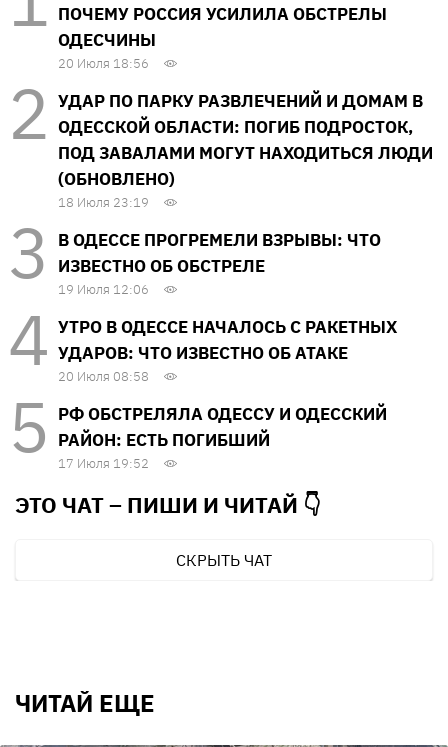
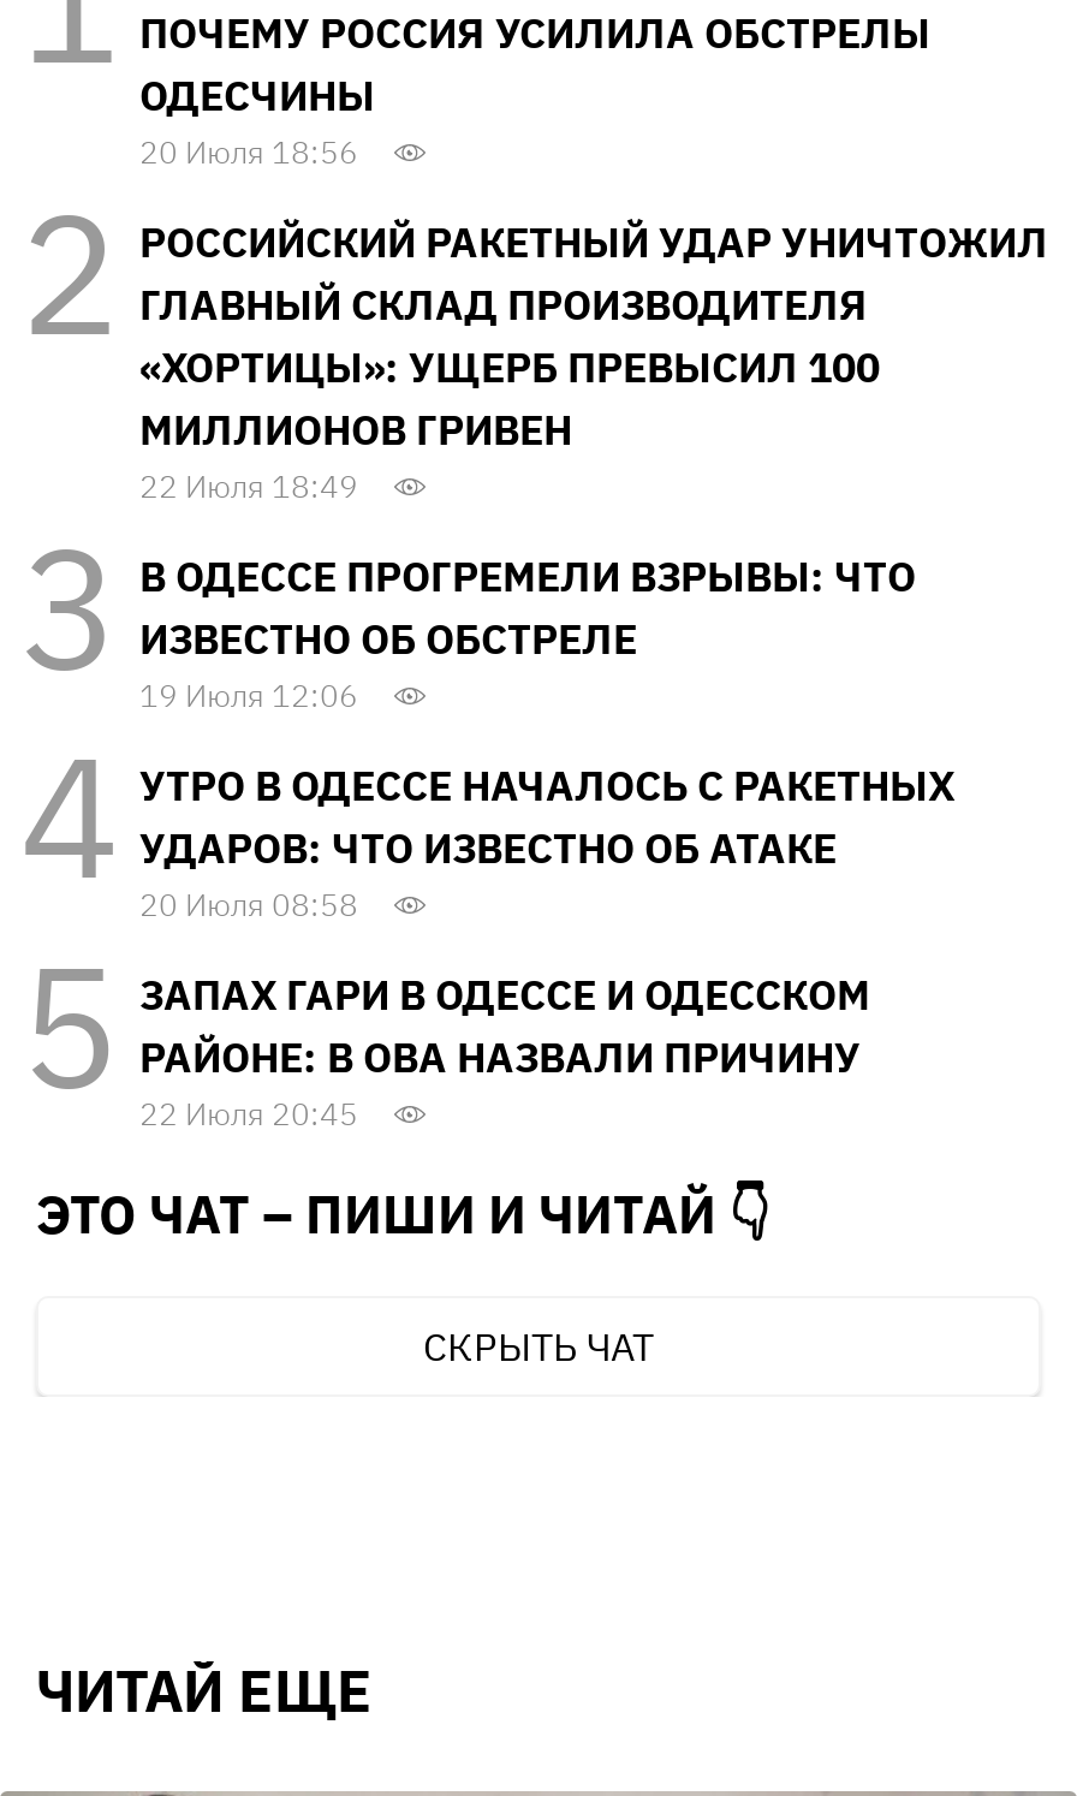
[58,90,433,211] УДАР ПО ПАРКУ РАЗВЛЕЧЕНИЙ И ДОМАМ В | ОДЕССКОЙ ОБЛАСТИ: ПОГИБ ПОДРОСТОК, | ПОД ЗАВАЛАМИ МОГУТ НАХОДИТЬСЯ ЛЮДИ | (ОБНОВЛЕНО) | 18 Июля 23:19 -> [139,215,1048,506] РОССИЙСКИЙ РАКЕТНЫЙ УДАР УНИЧТОЖИЛ | ГЛАВНЫЙ СКЛАД ПРОИЗВОДИТЕЛЯ | «ХОРТИЦЫ»: УЩЕРБ ПРЕВЫСИЛ 100 | МИЛЛИОНОВ ГРИВЕН | 22 Июля 18:49
[58,403,387,472] РФ ОБСТРЕЛЯЛА ОДЕССУ И ОДЕССКИЙ | РАЙОН: ЕСТЬ ПОГИБШИЙ | 17 Июля 19:52 -> [139,968,870,1134] ЗАПАХ ГАРИ В ОДЕССЕ И ОДЕССКОМ | РАЙОНЕ: В ОВА НАЗВАЛИ ПРИЧИНУ | 22 Июля 20:45

